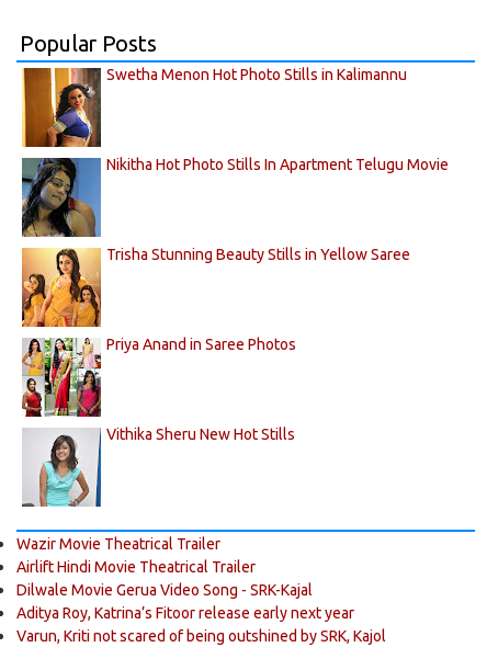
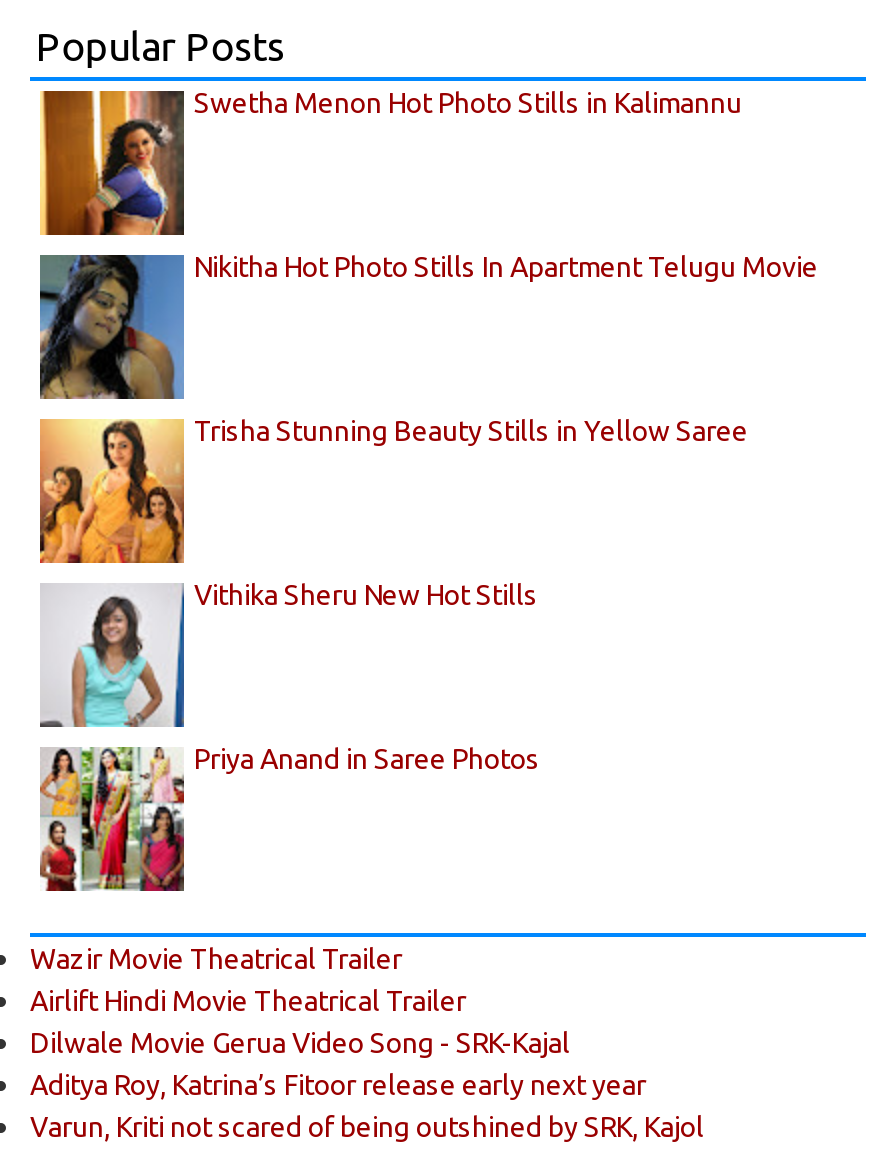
moved [106,335,296,353] -> [194,743,540,775]: Priya Anand in Saree Photos
moved [21,425,295,508] -> [38,579,538,729]: [image] | Vithika Sheru New Hot Stills

